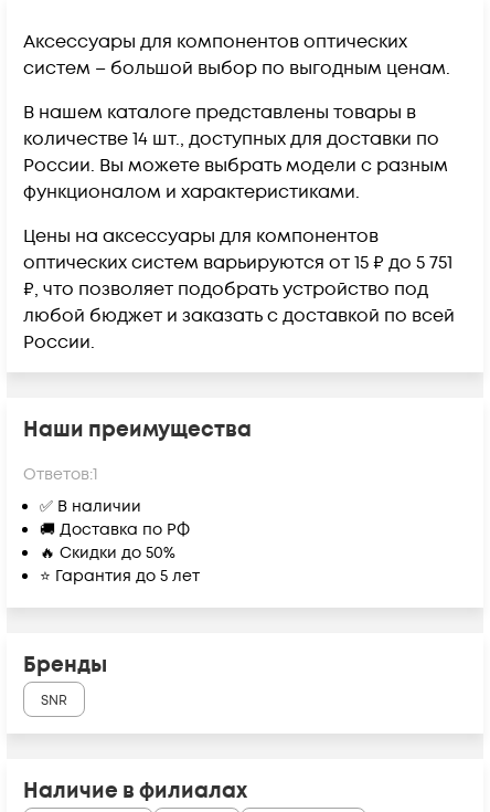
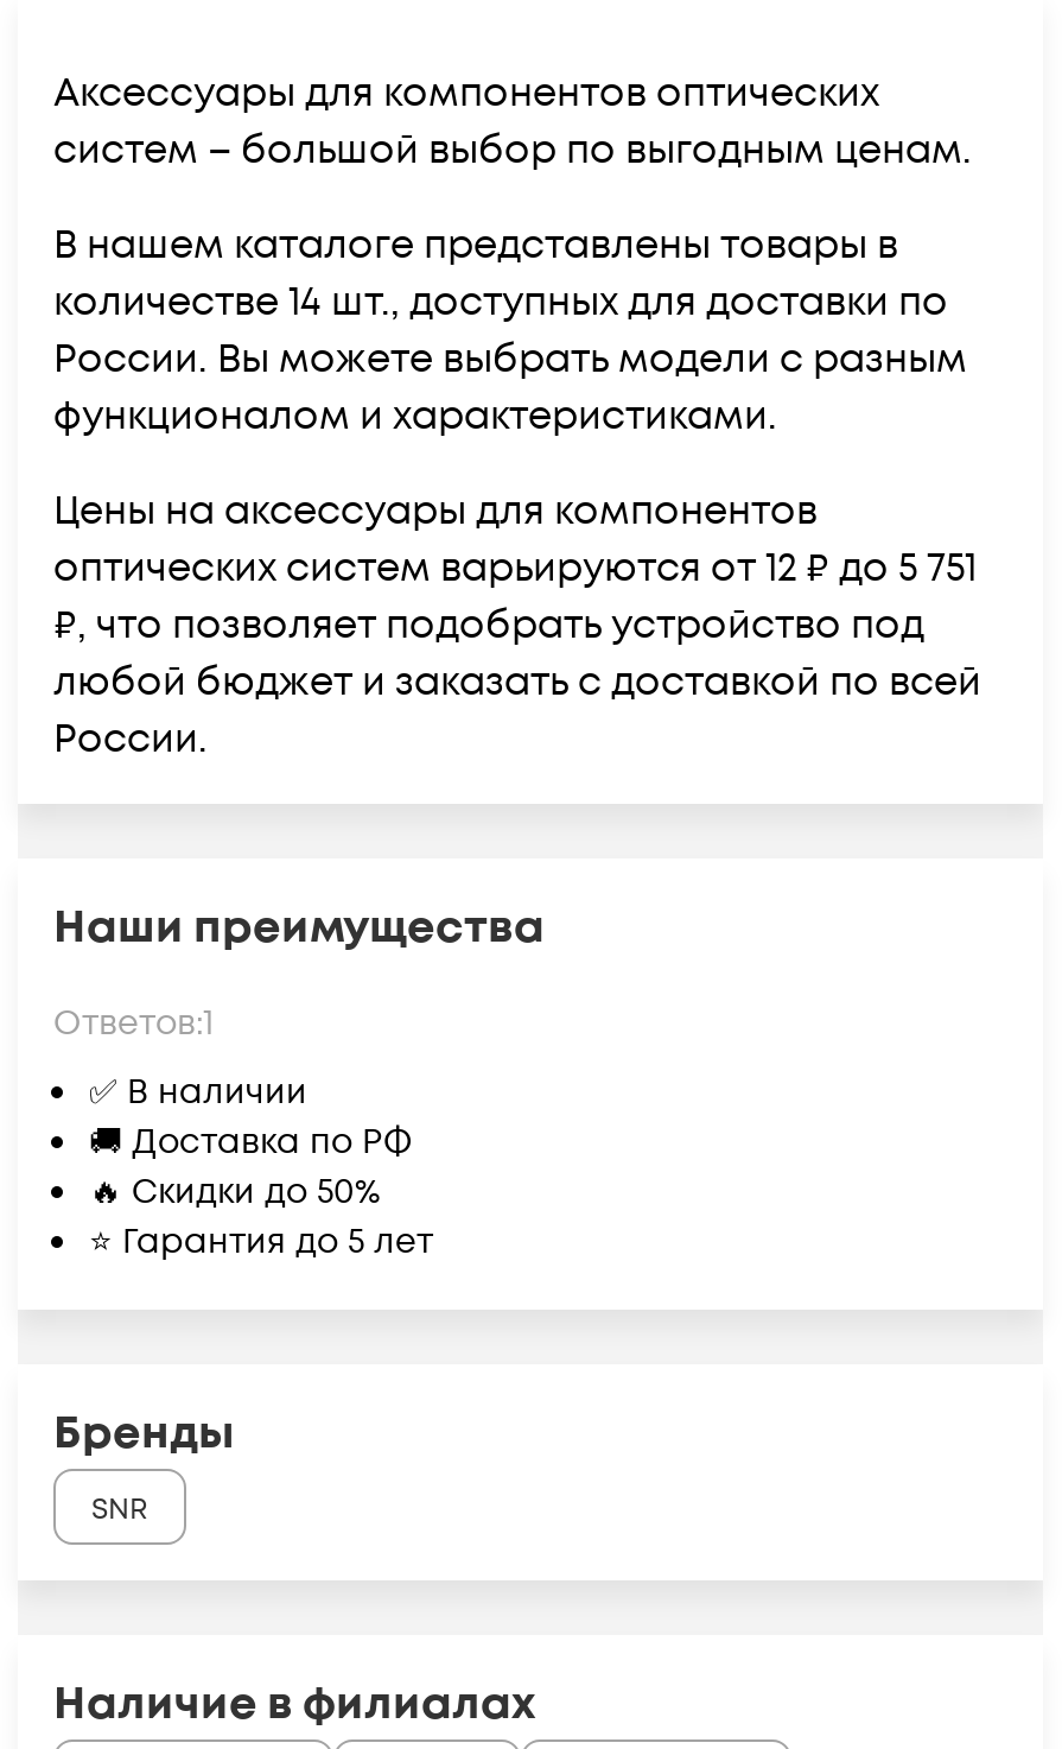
[23,251,452,275] оптических систем варьируются от 15 ₽ до 5 751 -> [53,543,977,595] оптических систем варьируются от 12 ₽ до 5 751

